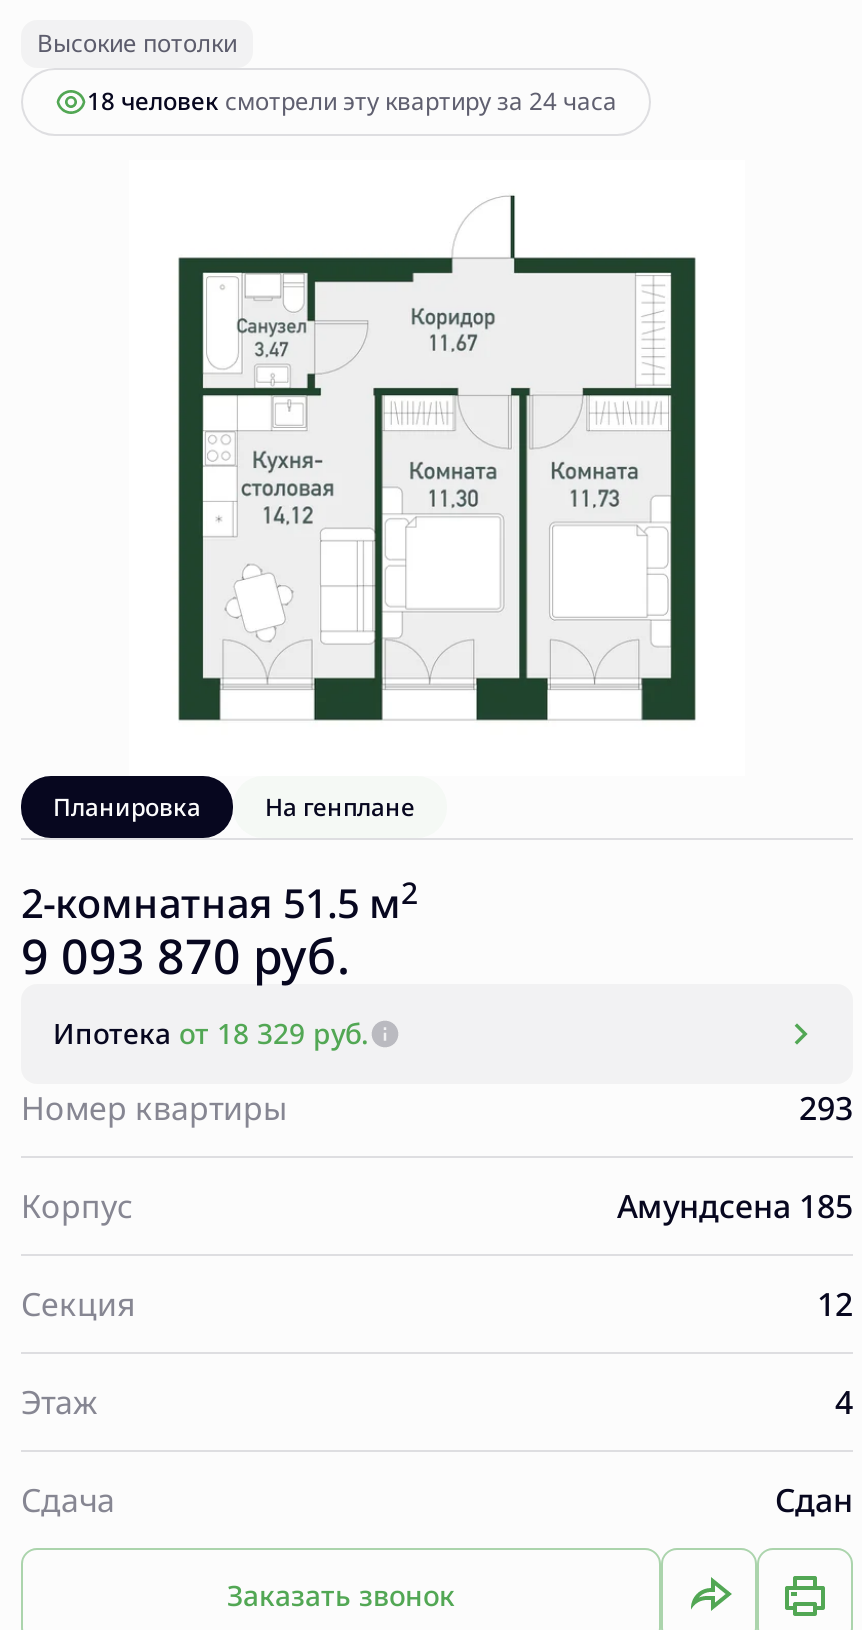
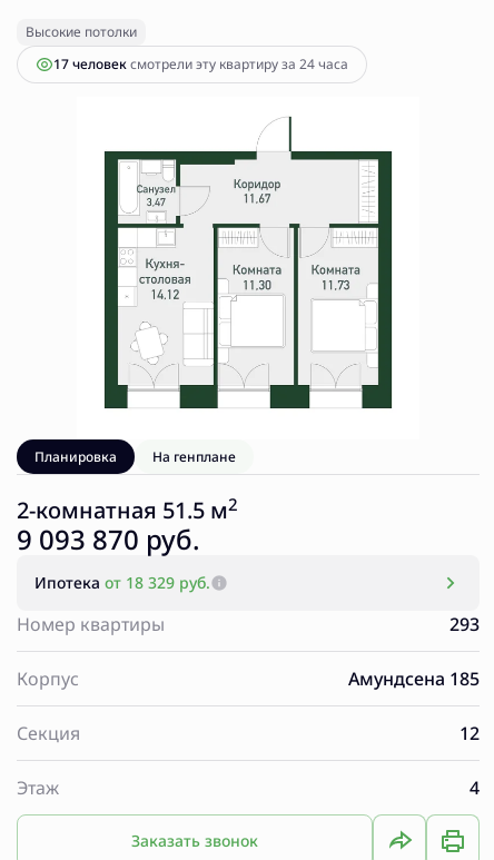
[87,84,617,118] 18 человек смотрели эту квартиру за 24 часа -> [53,55,348,73] 17 человек смотрели эту квартиру за 24 часа
[21,1478,853,1522] Сдача | Сдан -> none

